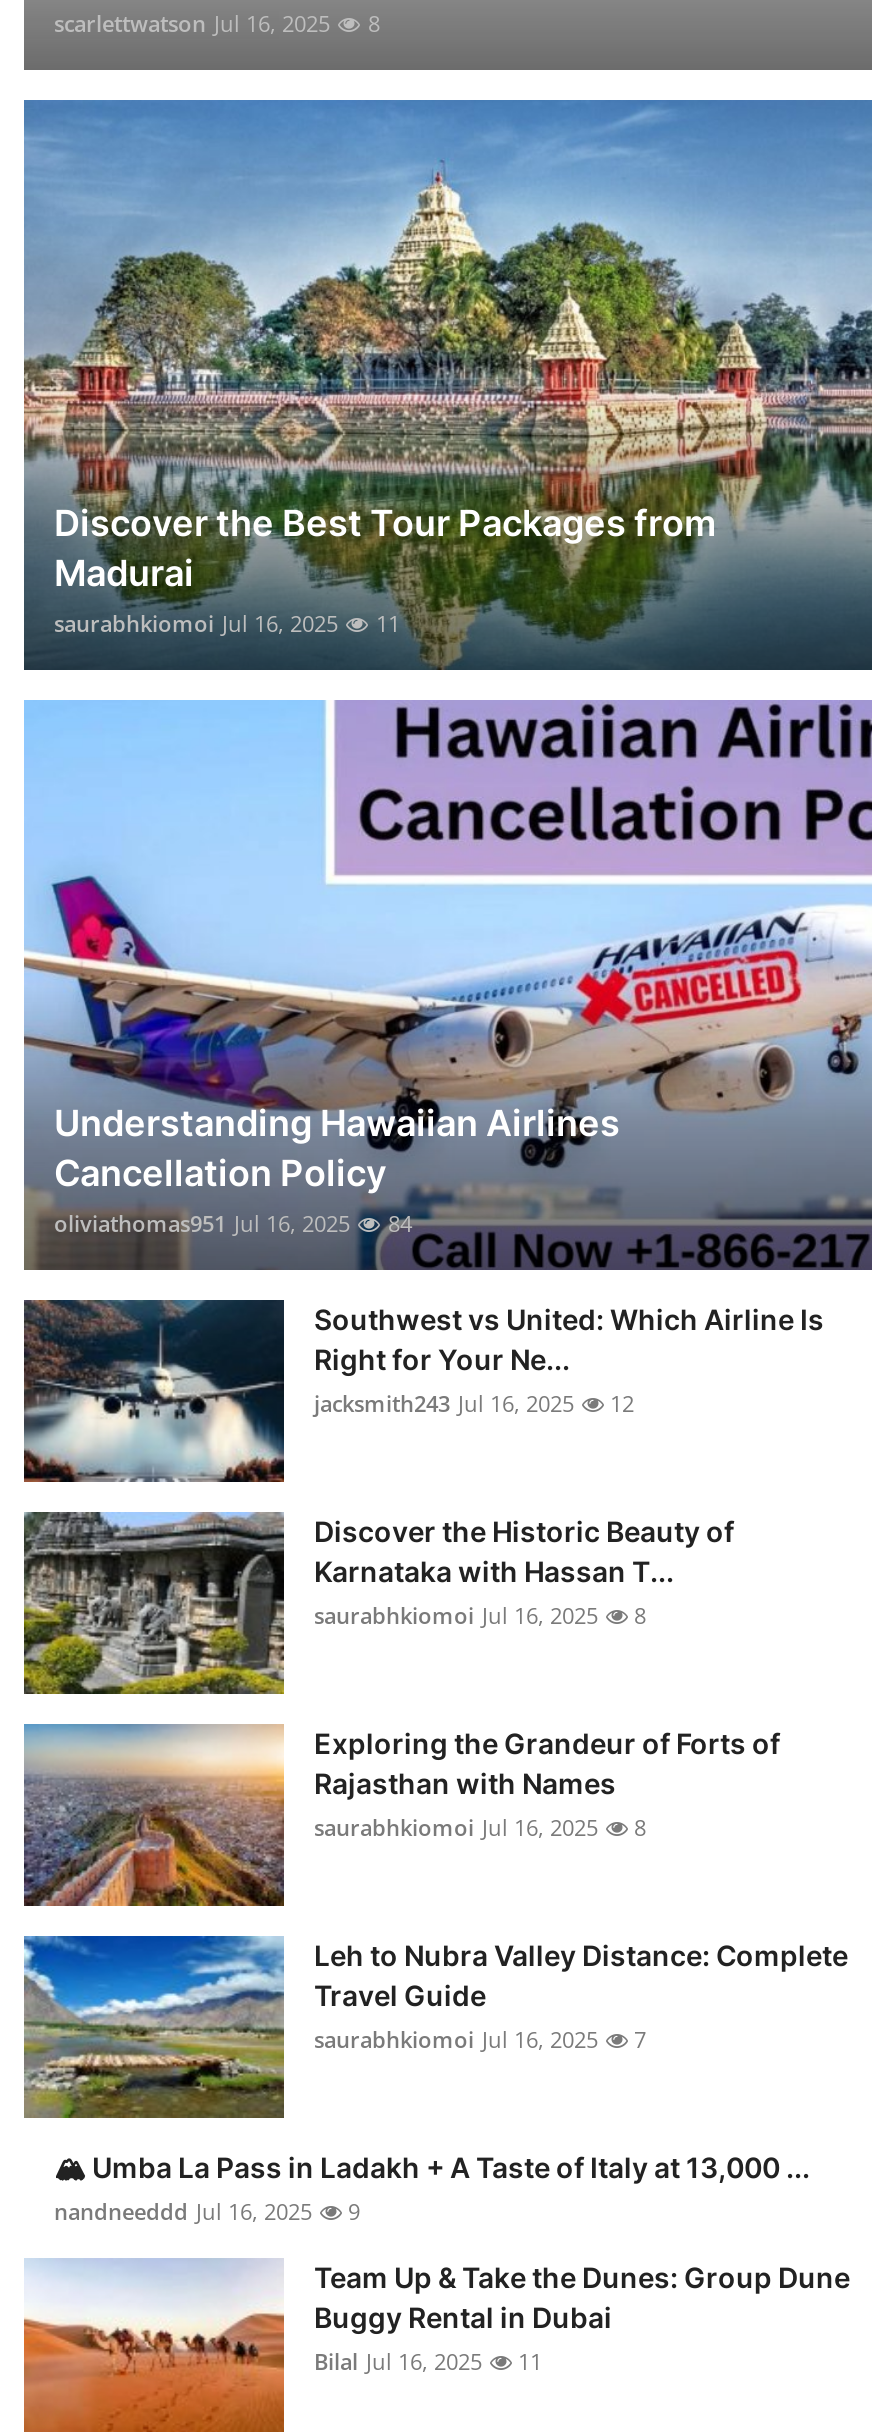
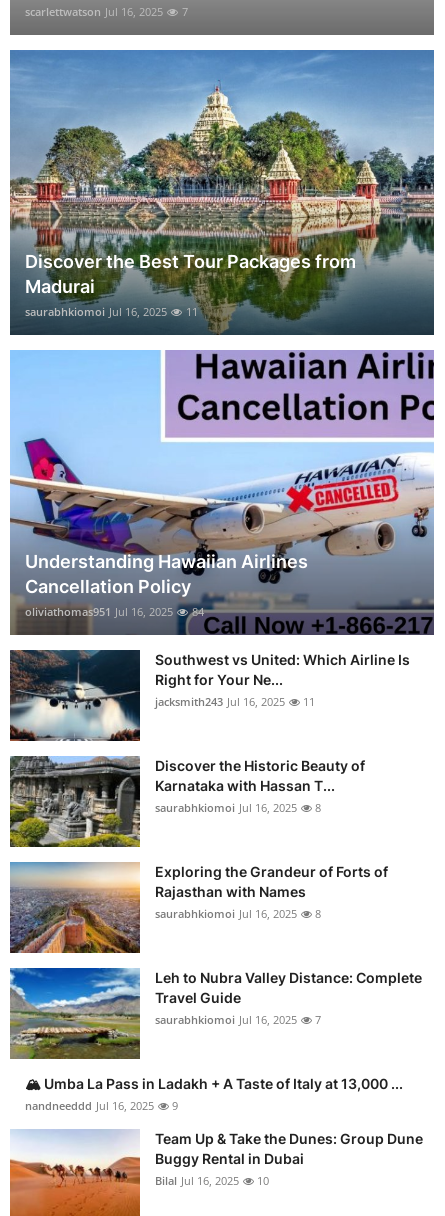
[54,8,380,38] scarlettwatson Jul 16, 2025 8 -> [25,4,188,19] scarlettwatson Jul 16, 2025 7
[314,1388,634,1418] jacksmith243 Jul 16, 2025 12 -> [155,694,315,709] jacksmith243 Jul 16, 2025 11
[314,2346,542,2376] Bilal Jul 16, 2025 11 -> [155,1173,269,1188] Bilal Jul 16, 2025 10

